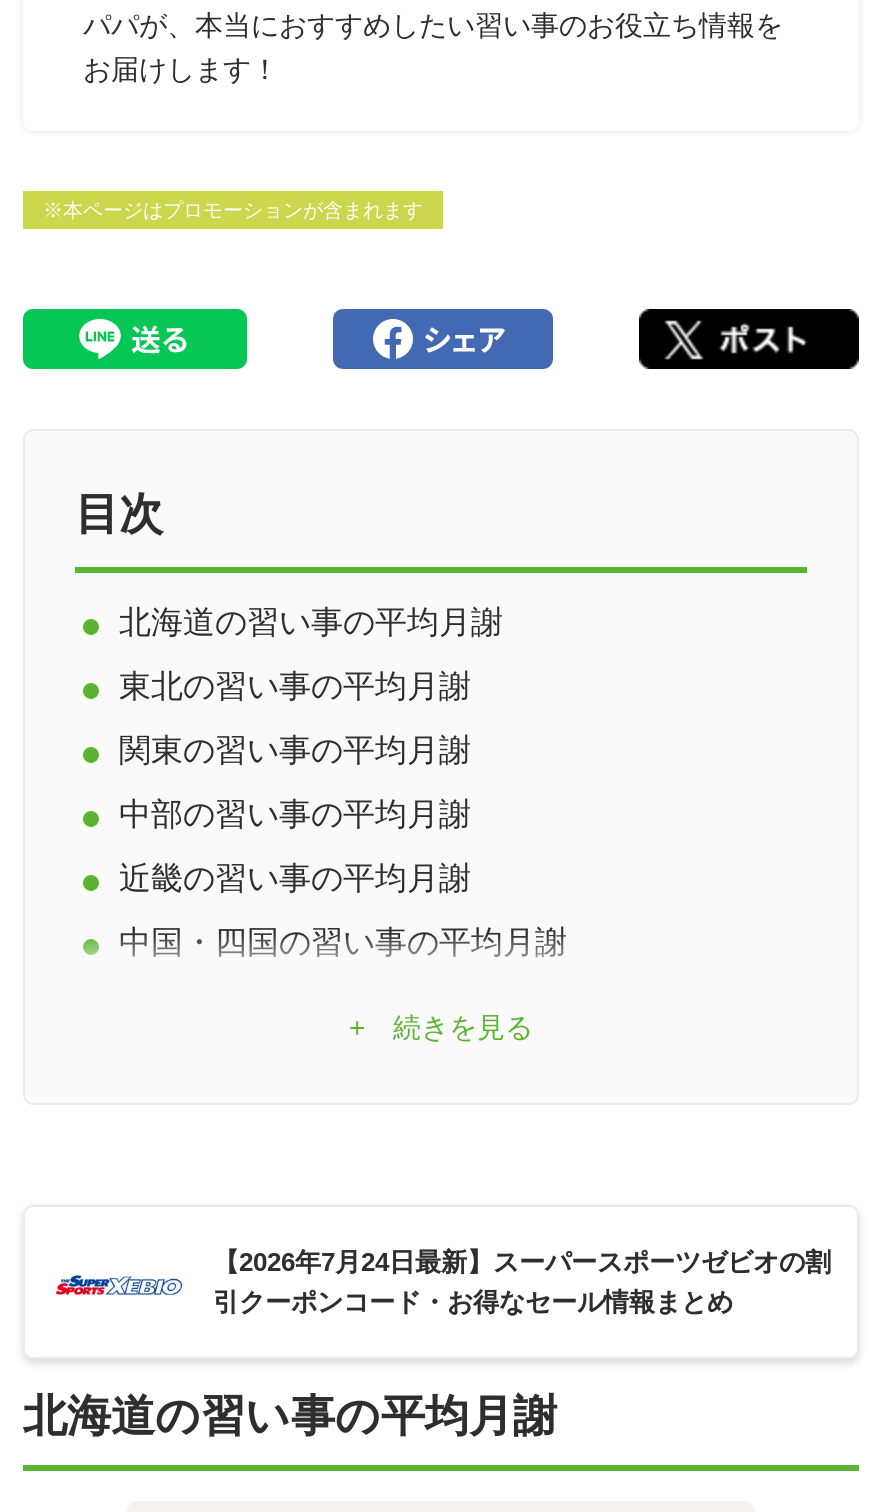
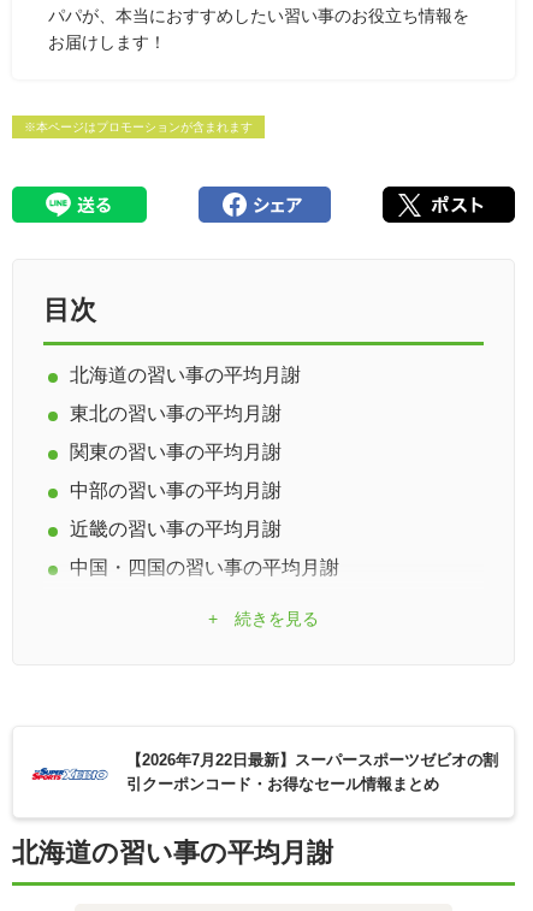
[213,1246,831,1276] 【2026年7月24日最新】スーパースポーツゼビオの割 -> [126,751,498,769] 【2026年7月22日最新】スーパースポーツゼビオの割

